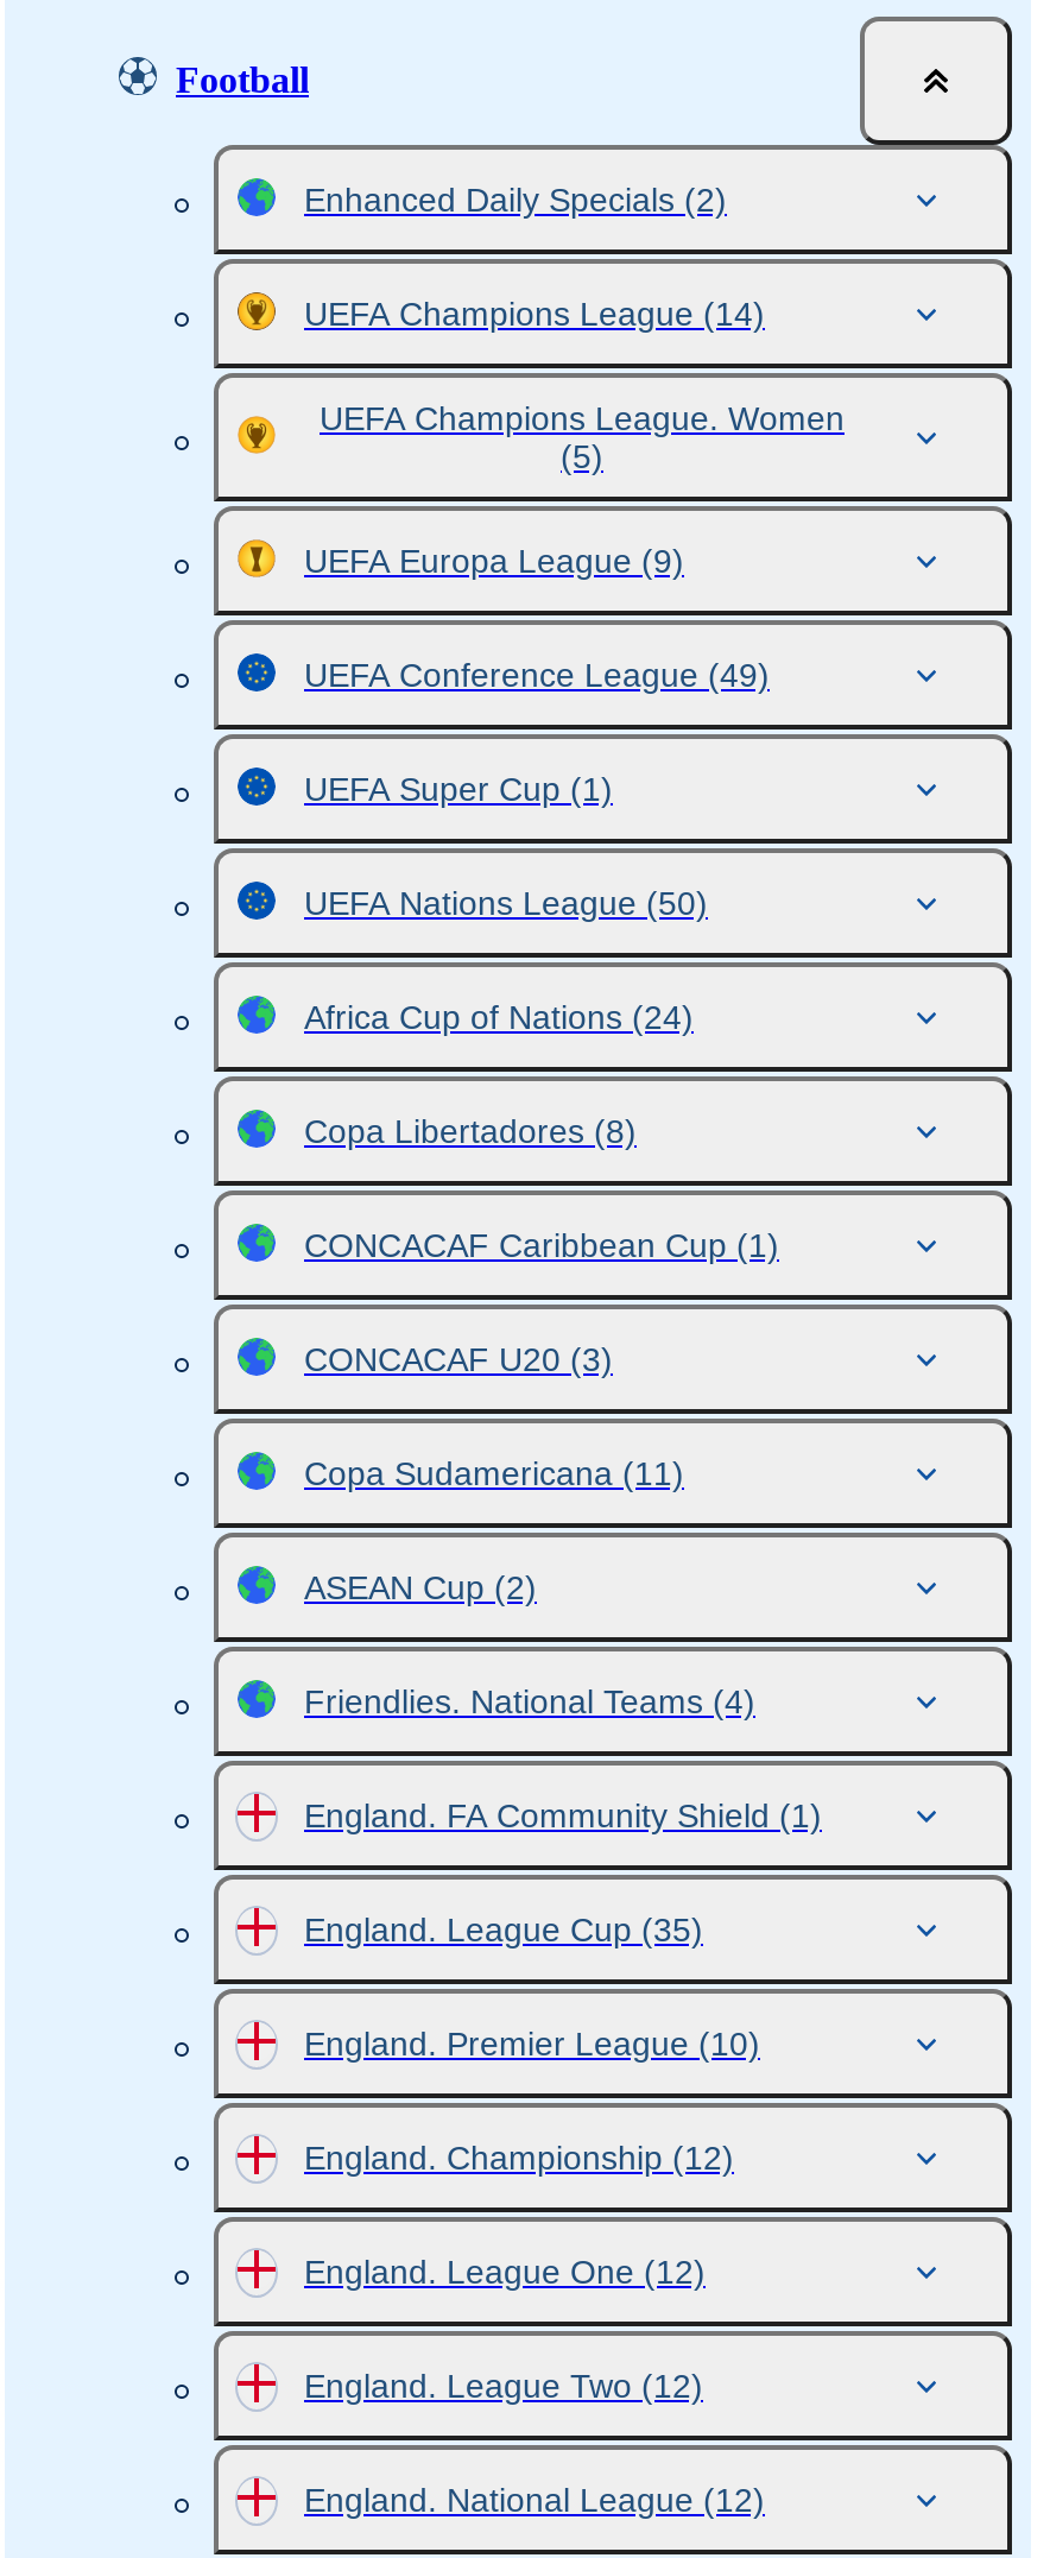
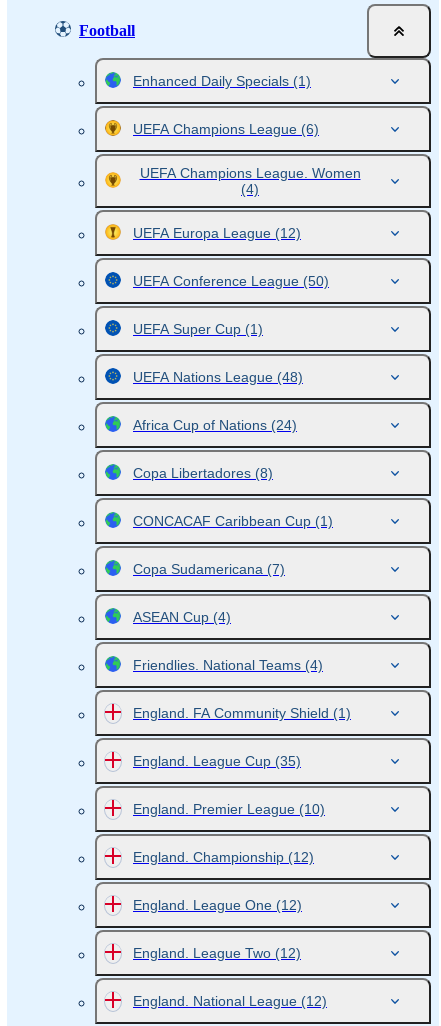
[304,181,727,219] Enhanced Daily Specials (2) -> [133,73,311,89] Enhanced Daily Specials (1)
[304,295,765,333] UEFA Champions League (14) -> [133,121,319,137] UEFA Champions League (6)
[561,437,603,475] (5) -> [241,181,259,197] (4)
[304,542,684,580] UEFA Europa League (9) -> [133,225,301,241] UEFA Europa League (12)
[304,656,770,694] UEFA Conference League (49) -> [133,273,329,289] UEFA Conference League (50)
[304,884,708,922] UEFA Nations League (50) -> [133,369,303,385] UEFA Nations League (48)
[304,1340,684,1606] CONCACAF U20 (3) | Copa Sudamericana (11) | ASEAN Cup (2) -> [133,561,285,625] Copa Sudamericana (7) | ASEAN Cup (4)

